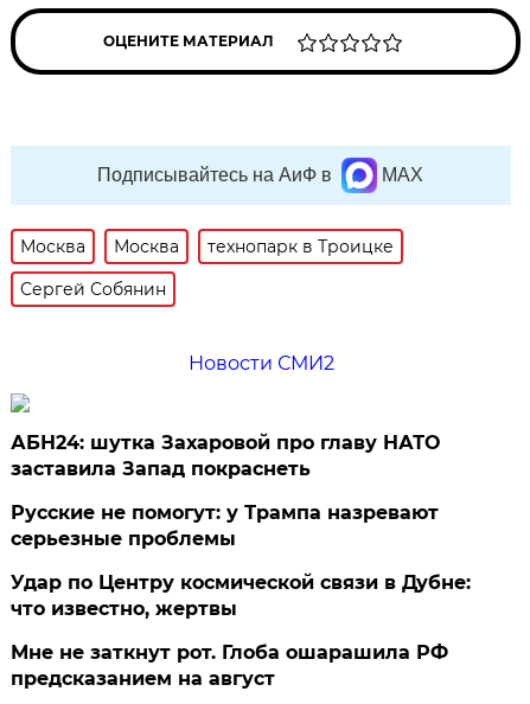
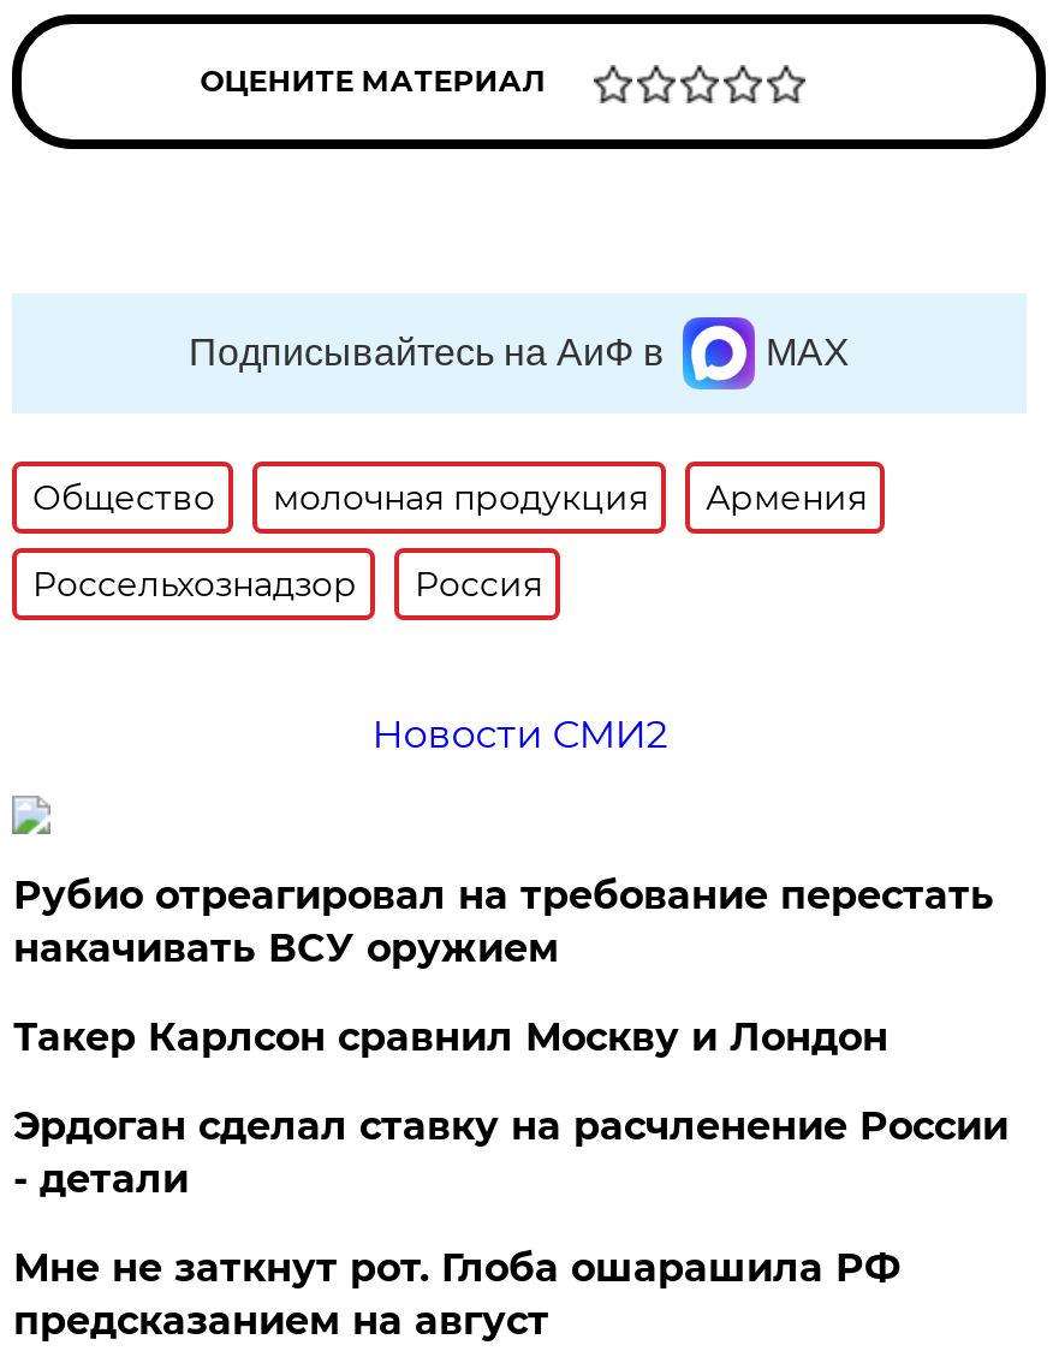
[21,236,394,257] Москва | Москва | технопарк в Троицке -> [32,476,866,519] Общество | молочная продукция | Армения
[21,279,166,300] Сергей Собянин -> [32,563,542,606] Россельхознадзор | Россия
[11,431,440,480] АБН24: шутка Захаровой про главу НАТО | заставила Запад покраснеть -> [13,873,994,971] Рубио отреагировал на требование перестать | накачивать ВСУ оружием
[11,501,439,550] Русские не помогут: у Трампа назревают | серьезные проблемы -> [13,1014,888,1060] Такер Карлсон сравнил Москву и Лондон
[11,571,471,620] Удар по Центру космической связи в Дубне: | что известно, жертвы -> [13,1103,1008,1202] Эрдоган сделал ставку на расчленение России | - детали

